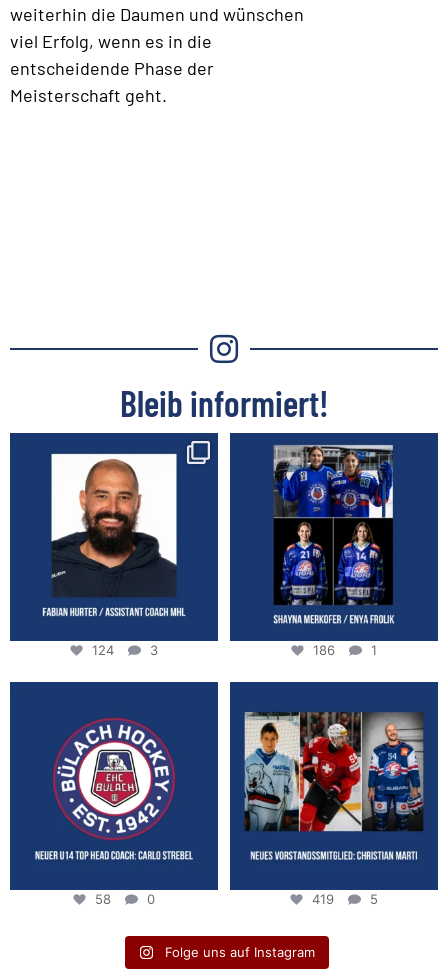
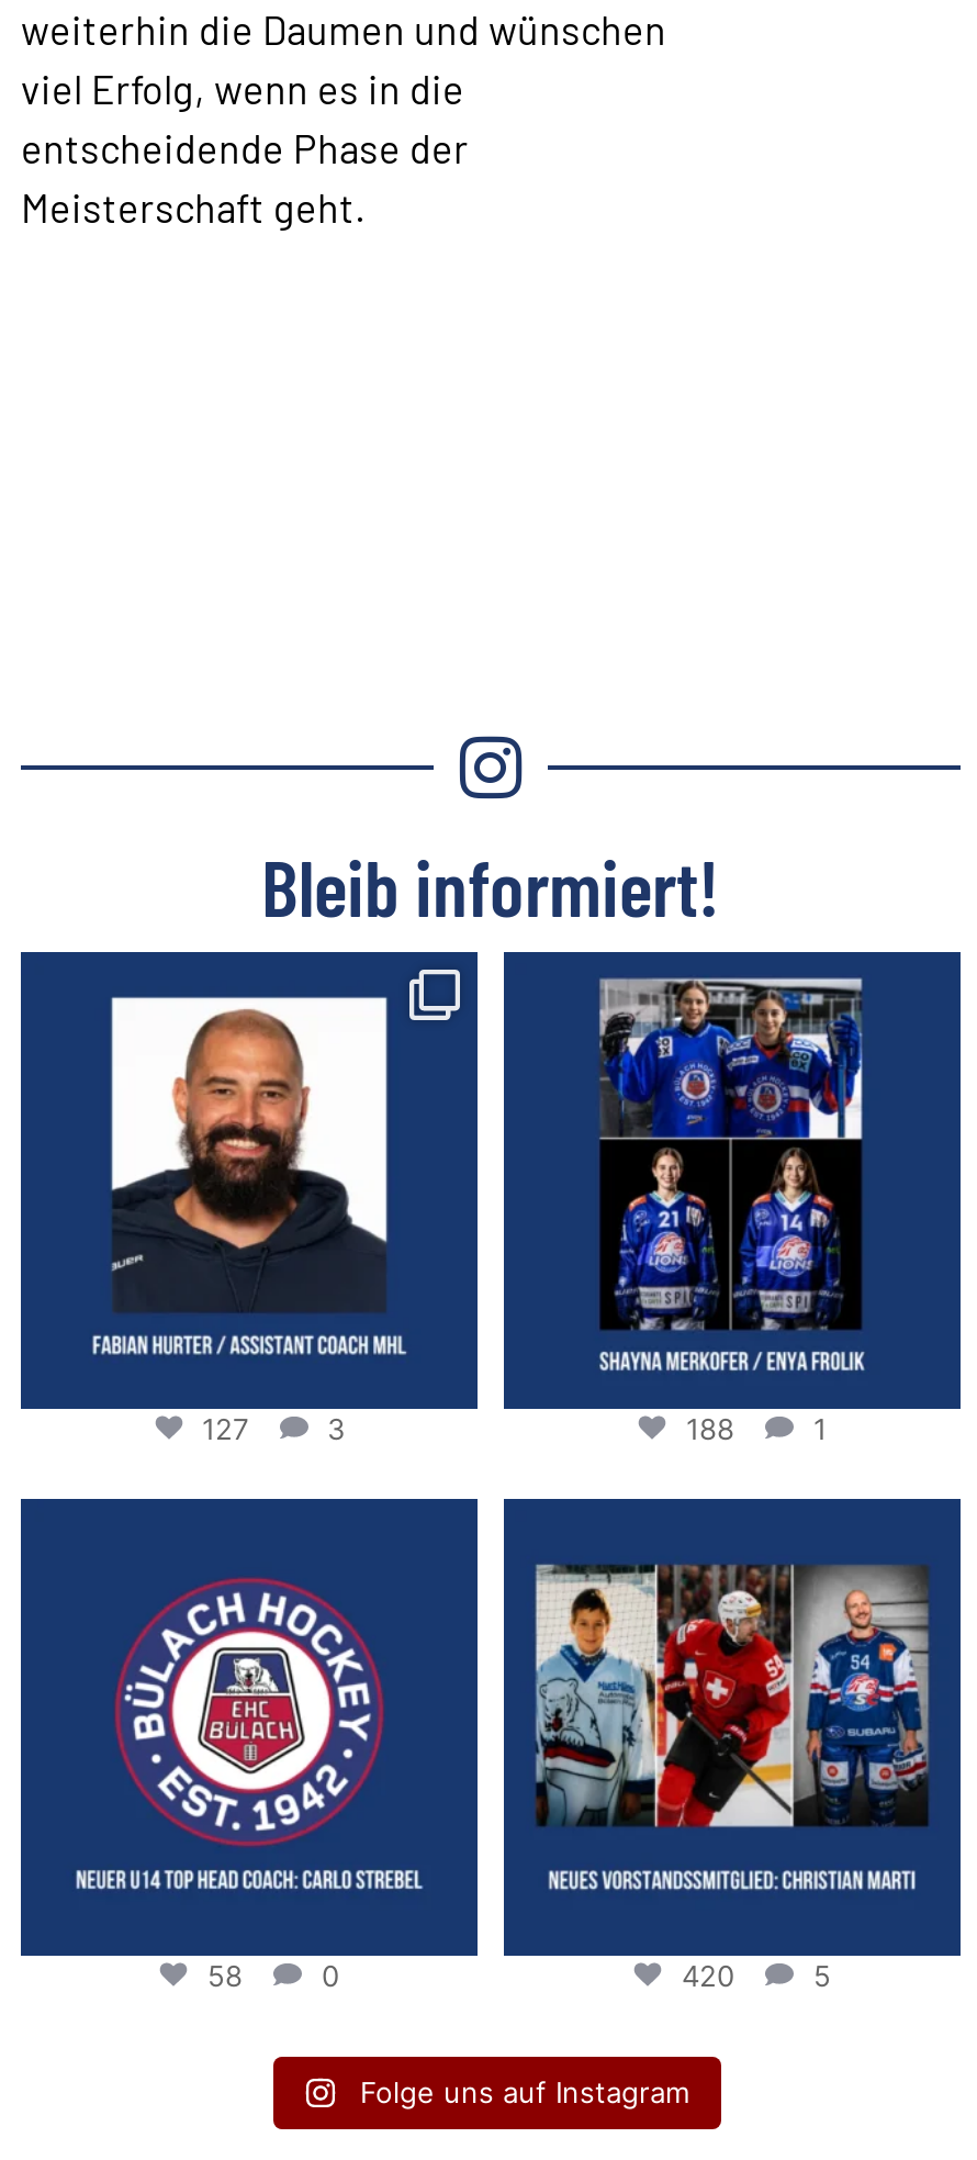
[92,642,158,658] 124 3 -> [202,1411,345,1446] 127 3
[313,642,377,658] 186 1 -> [686,1411,827,1446] 188 1
[312,891,378,907] 419 5 -> [682,1958,831,1993] 420 5

